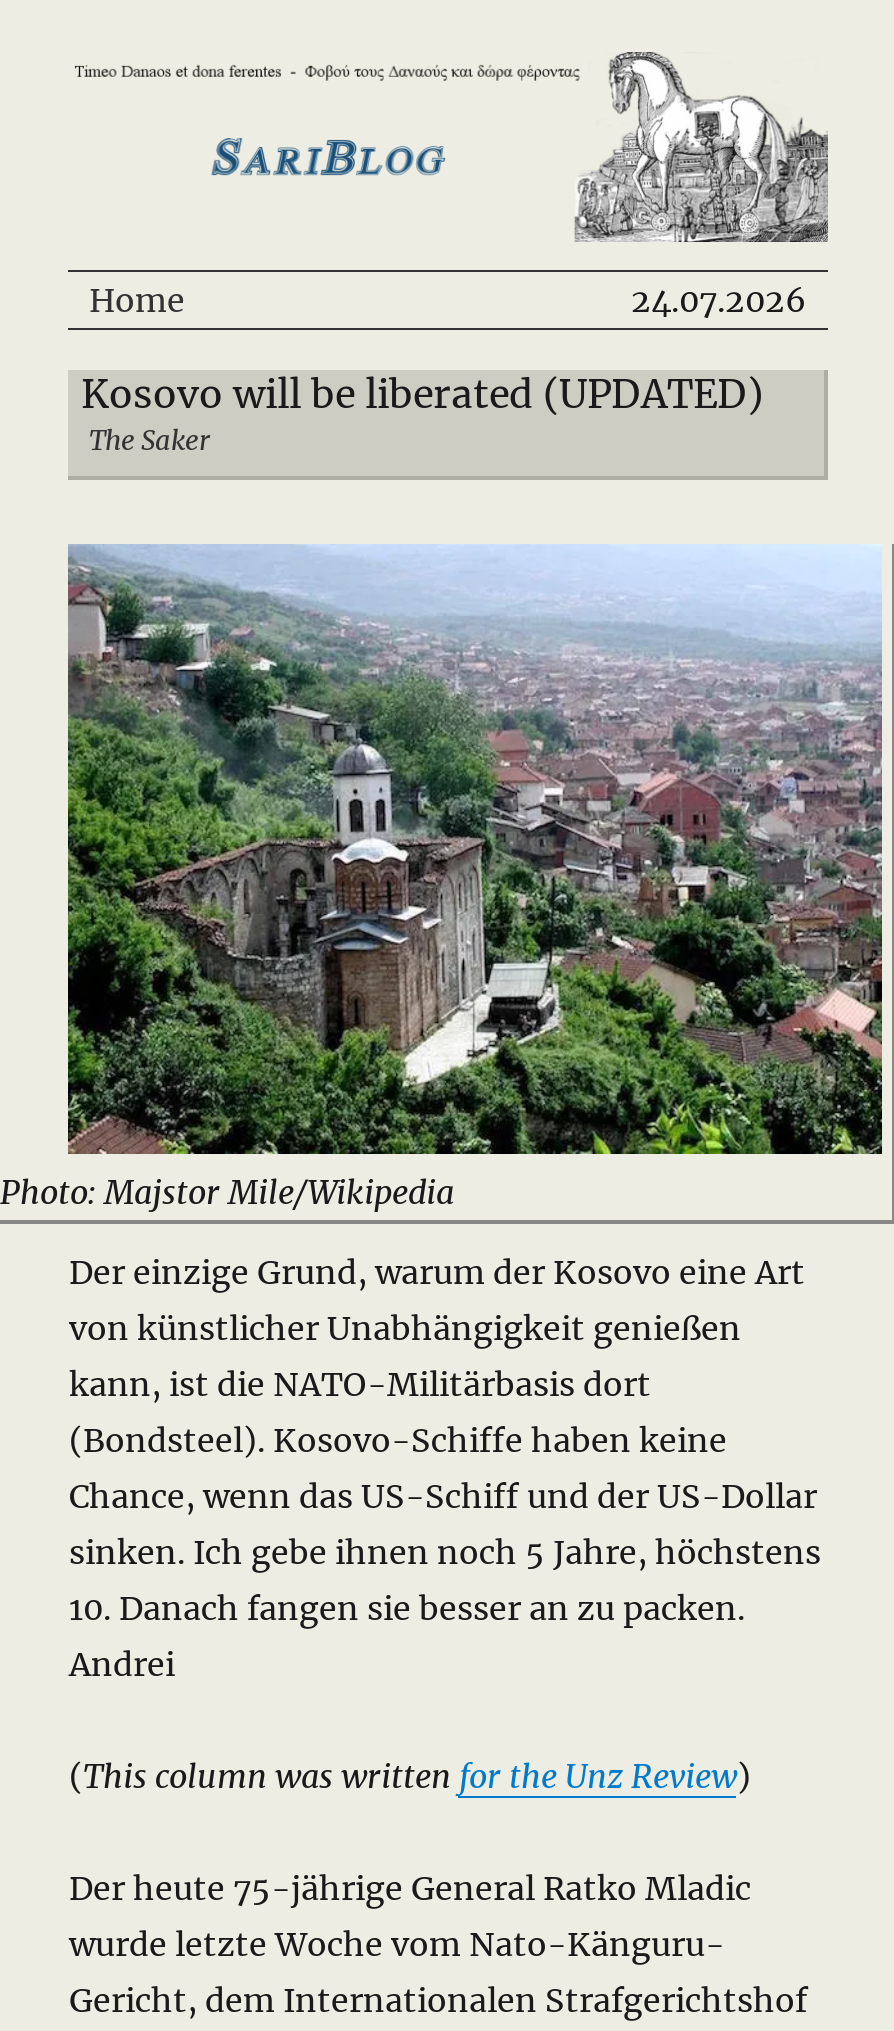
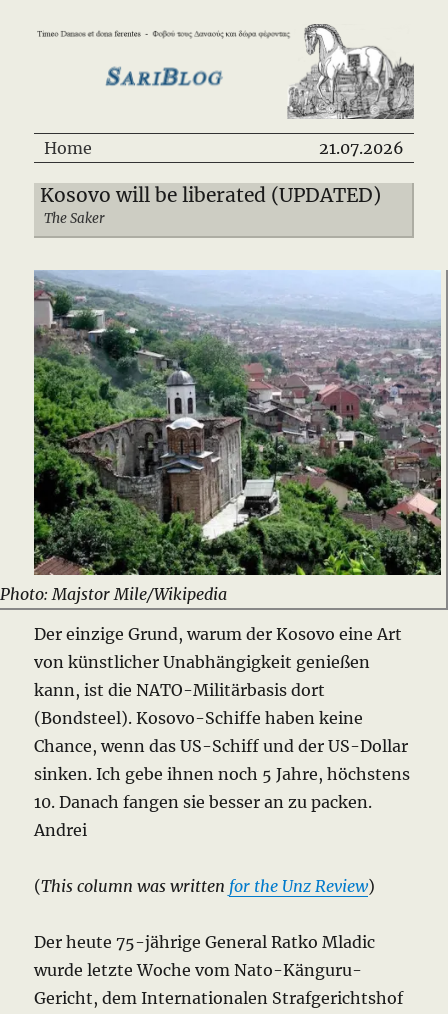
[631,280,807,320] 24.07.2026 -> [318,138,403,158] 21.07.2026

